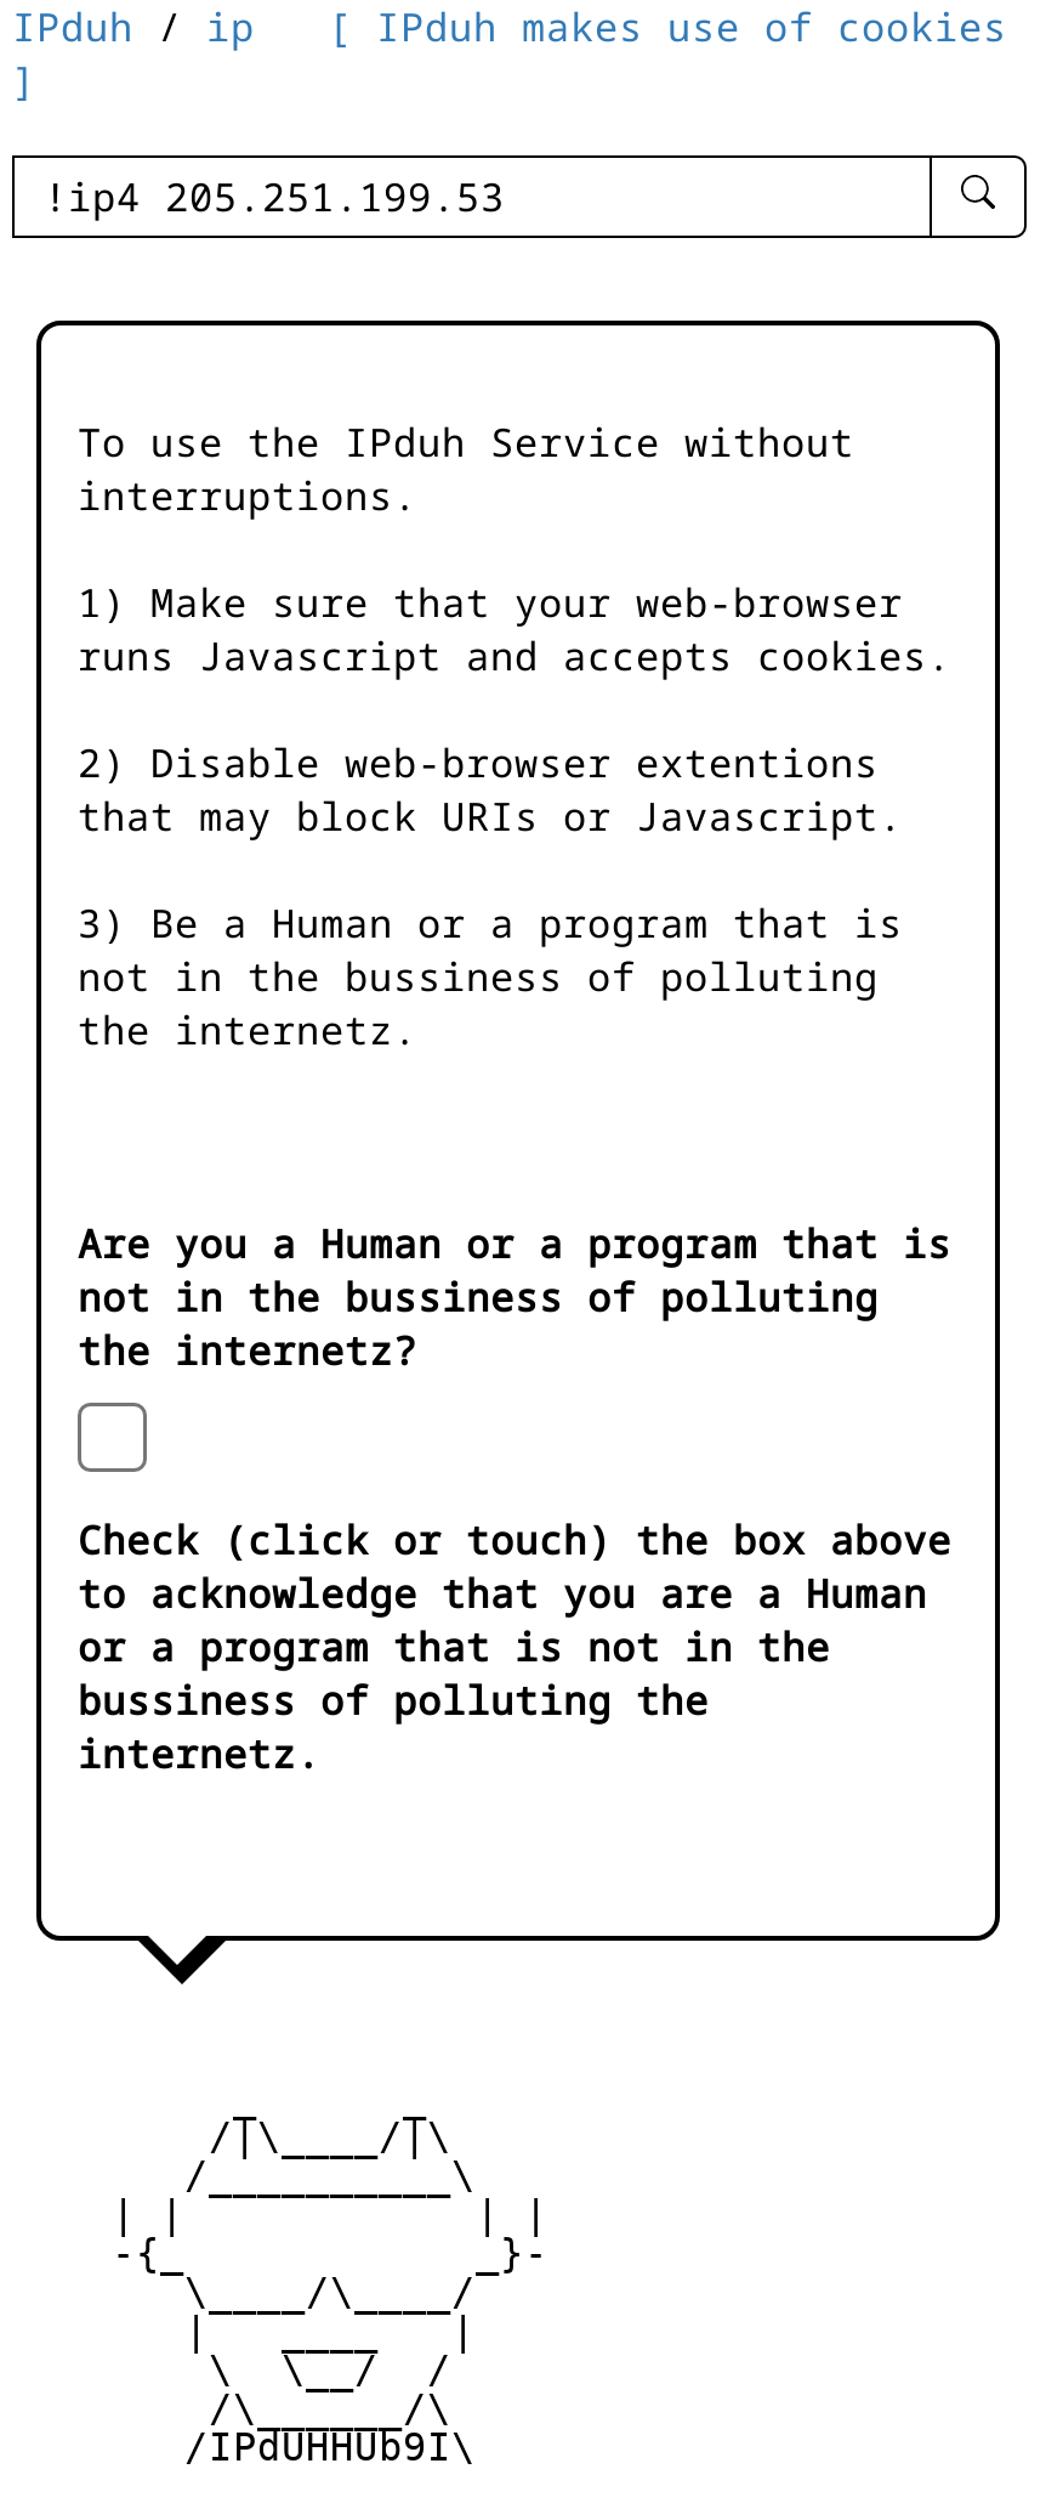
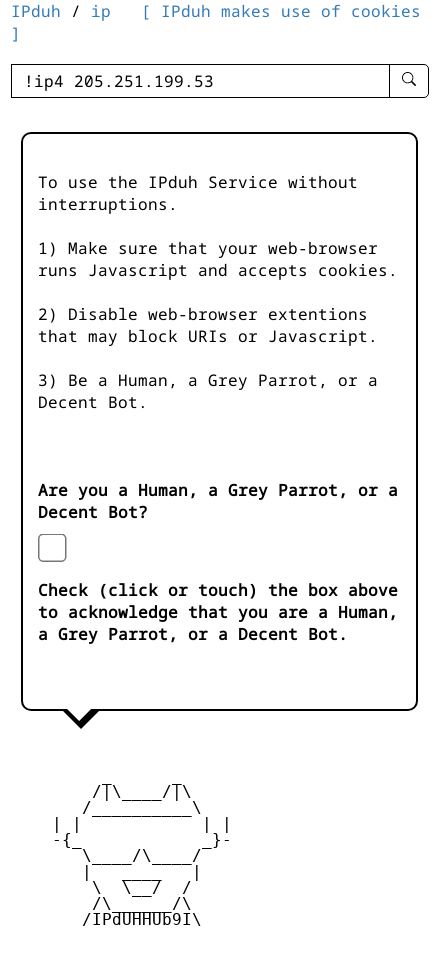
[78,897,903,1057] 3) Be a Human or a program that is | not in the bussiness of polluting | the internetz. -> [38,369,378,413] 3) Be a Human, a Grey Parrot, or a | Decent Bot.
[78,1217,951,1378] Are you a Human or a program that is | not in the bussiness of polluting | the internetz? -> [38,479,398,523] Are you a Human, a Grey Parrot, or a | Decent Bot?
[78,1567,927,1781] to acknowledge that you are a Human | or a program that is not in the | bussiness of polluting the | internetz. -> [38,601,398,645] to acknowledge that you are a Human, | a Grey Parrot, or a Decent Bot.

